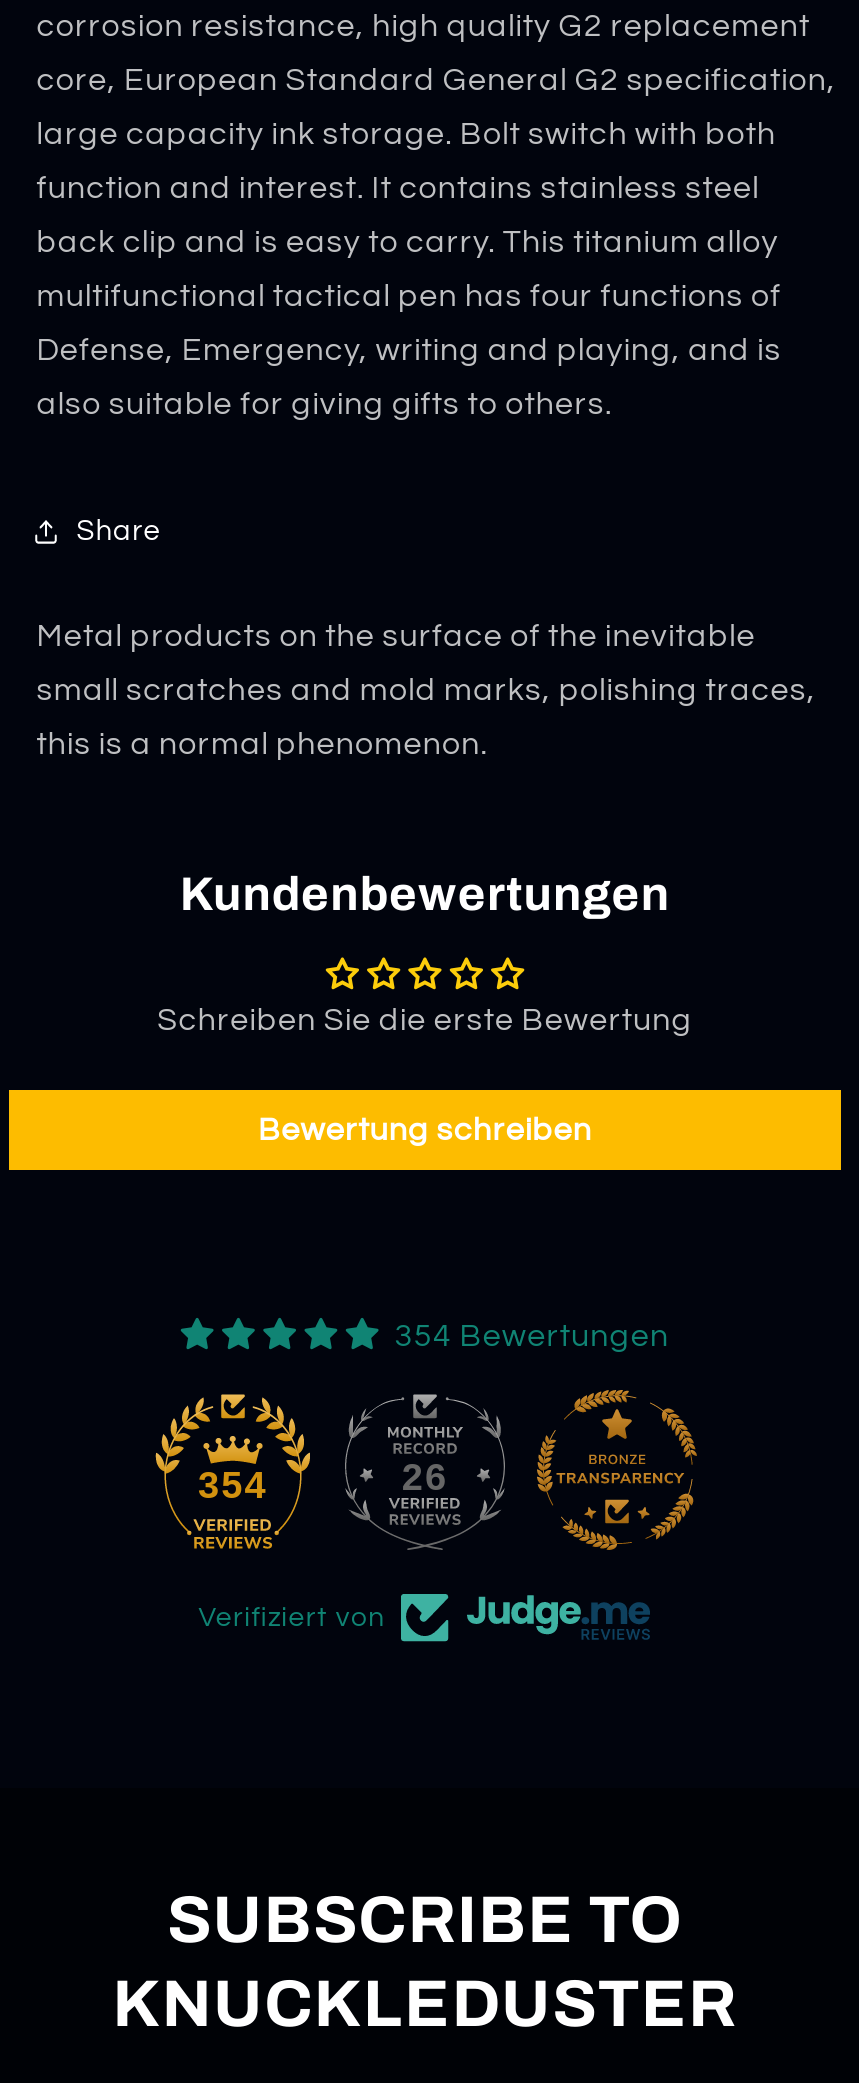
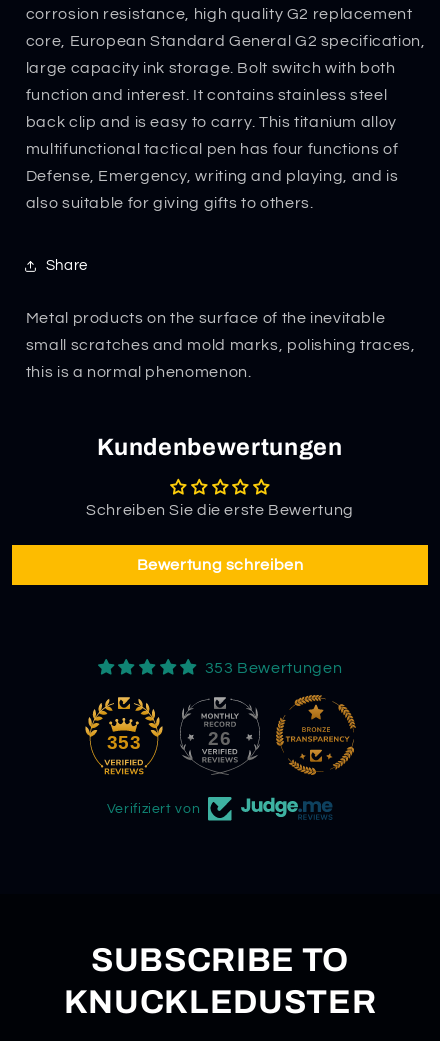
[394,1320,669,1352] 354 Bewertungen -> [205,660,342,676] 353 Bewertungen
[198,1464,268,1506] 354 -> [106,732,141,753] 353

